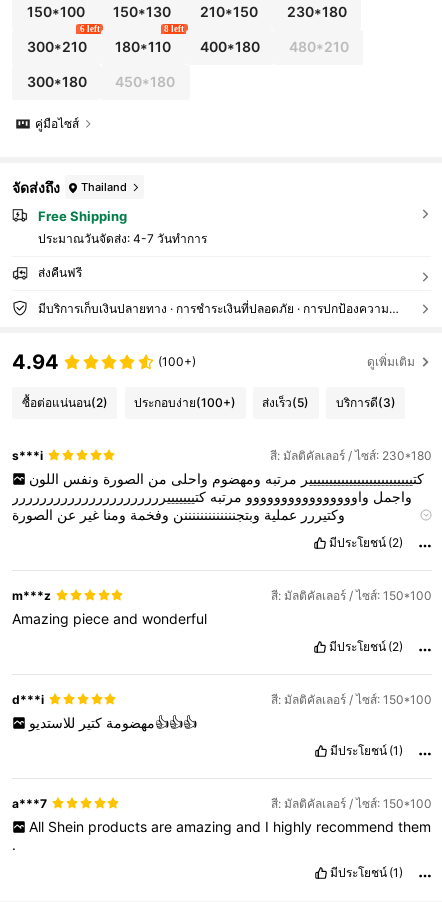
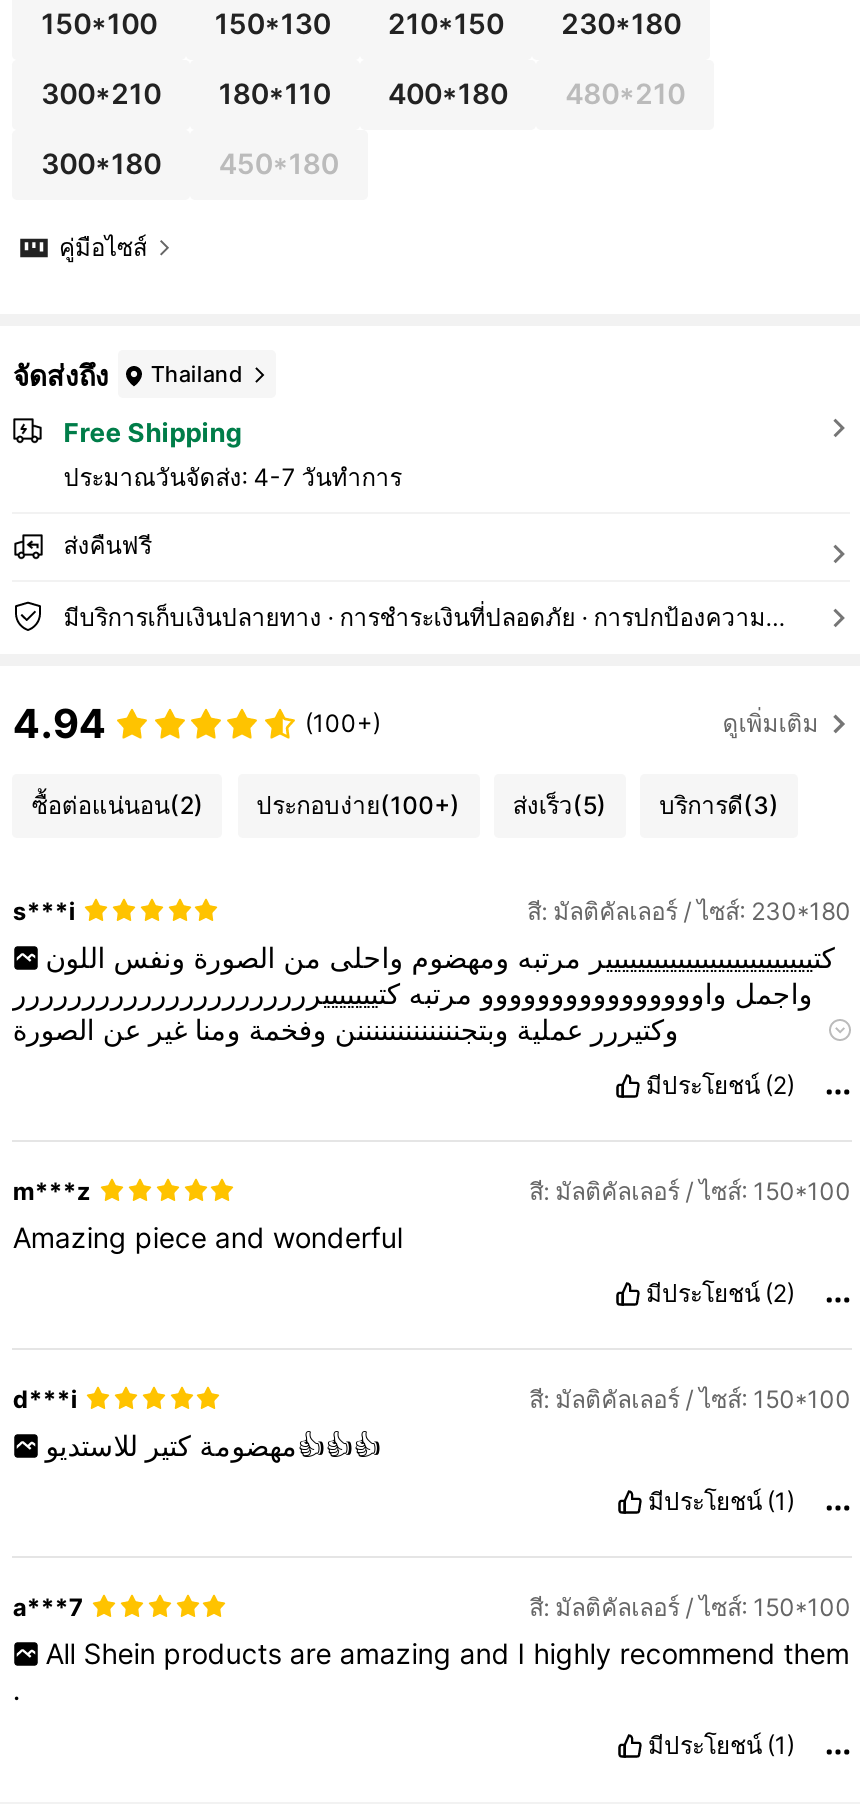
[80,24,100,34] 6 left -> none
[164,24,184,34] 8 left -> none

